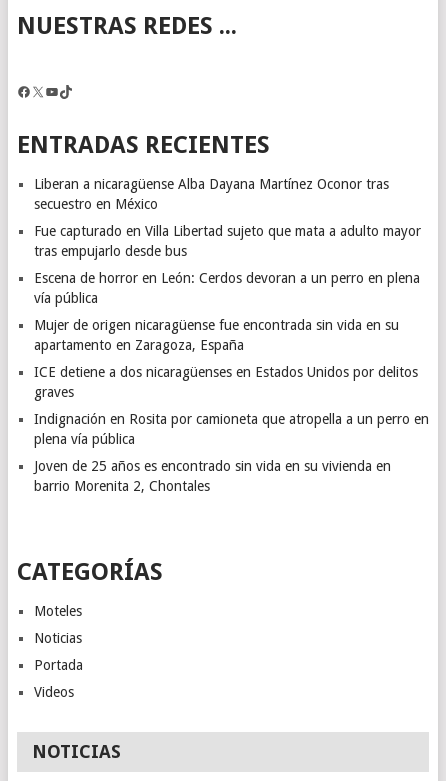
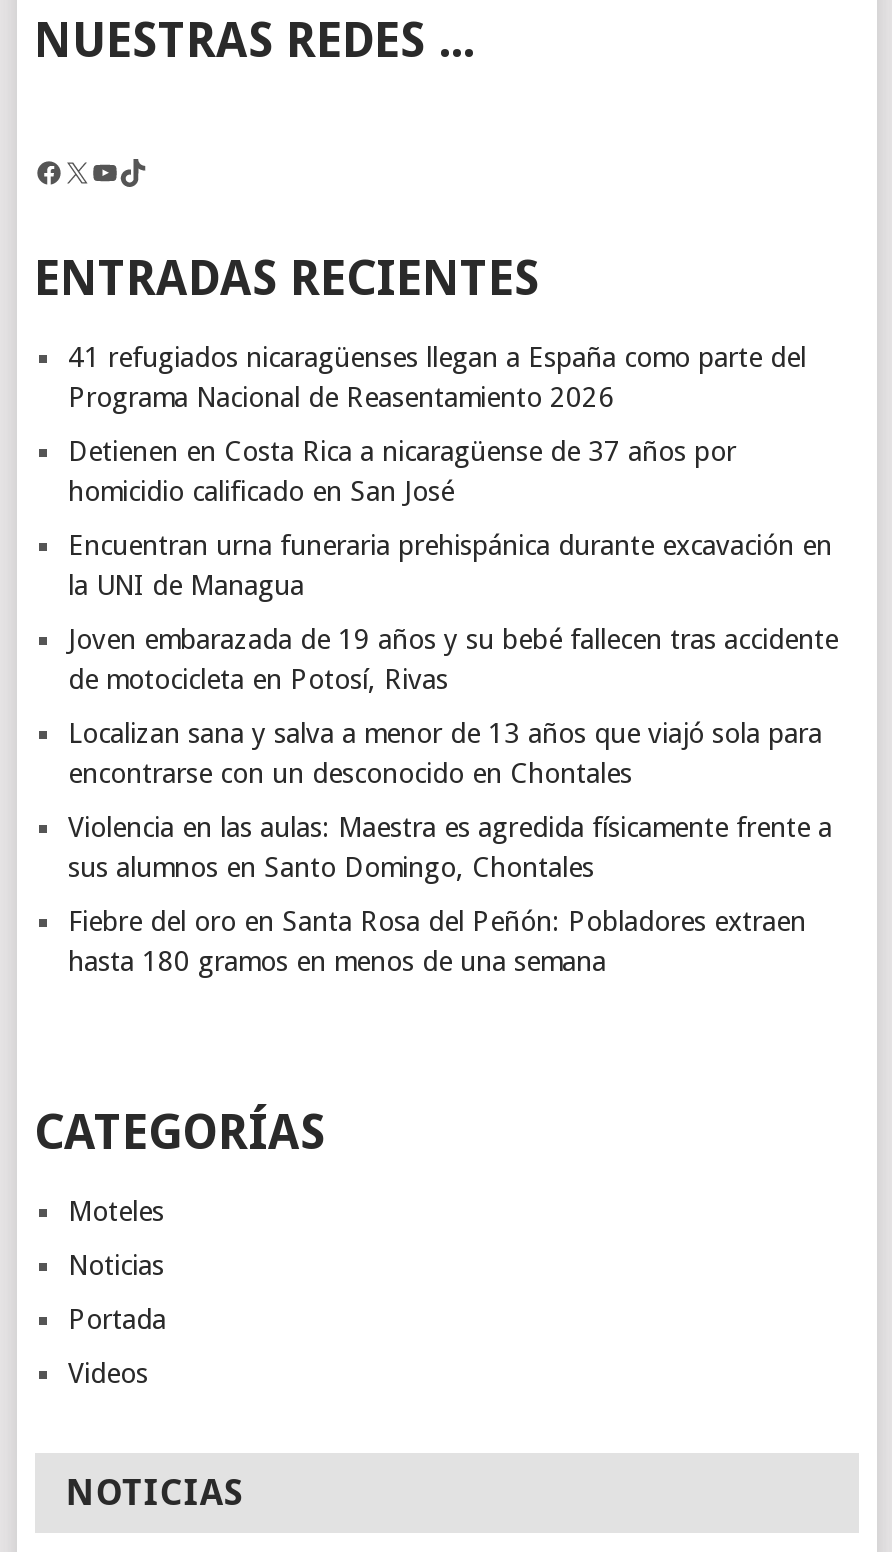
[33,176,388,212] Liberan a nicaragüense Alba Dayana Martínez Oconor tras | secuestro en México -> [68,340,806,412] 41 refugiados nicaragüenses llegan a España como parte del | Programa Nacional de Reasentamiento 2026
[33,223,420,259] Fue capturado en Villa Libertad sujeto que mata a adulto mayor | tras empujarlo desde bus -> [68,434,736,506] Detienen en Costa Rica a nicaragüense de 37 años por | homicidio calificado en San José
[33,270,419,306] Escena de horror en León: Cerdos devoran a un perro en plena | vía pública -> [68,528,832,600] Encuentran urna funeraria prehispánica durante excavación en | la UNI de Managua
[33,317,398,353] Mujer de origen nicaragüense fue encontrada sin vida en su | apartamento en Zaragoza, España -> [68,622,838,694] Joven embarazada de 19 años y su bebé fallecen tras accidente | de motocicleta en Potosí, Rivas
[33,364,417,400] ICE detiene a dos nicaragüenses en Estados Unidos por delitos | graves -> [68,716,822,788] Localizan sana y salva a menor de 13 años que viajó sola para | encontrarse con un desconocido en Chontales
[33,411,428,447] Indignación en Rosita por camioneta que atropella a un perro en | plena vía pública -> [68,810,832,882] Violencia en las aulas: Maestra es agredida físicamente frente a | sus alumnos en Santo Domingo, Chontales
[33,458,390,494] Joven de 25 años es encontrado sin vida en su vivienda en | barrio Morenita 2, Chontales -> [68,904,806,976] Fiebre del oro en Santa Rosa del Peñón: Pobladores extraen | hasta 180 gramos en menos de una semana

